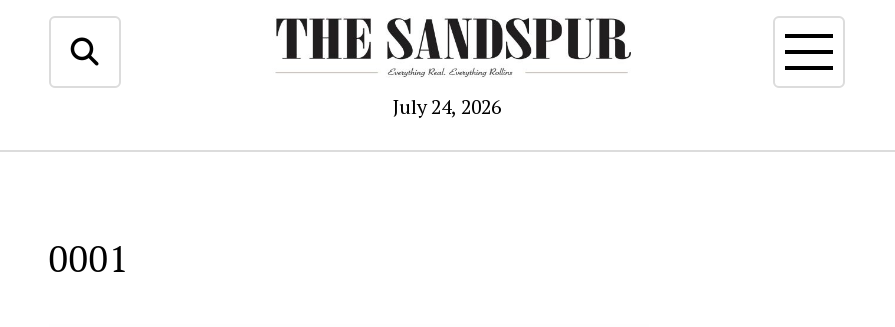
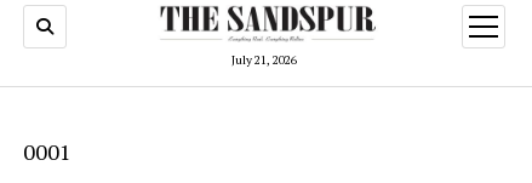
[393,93,501,119] July 24, 2026 -> [231,52,297,68] July 21, 2026

